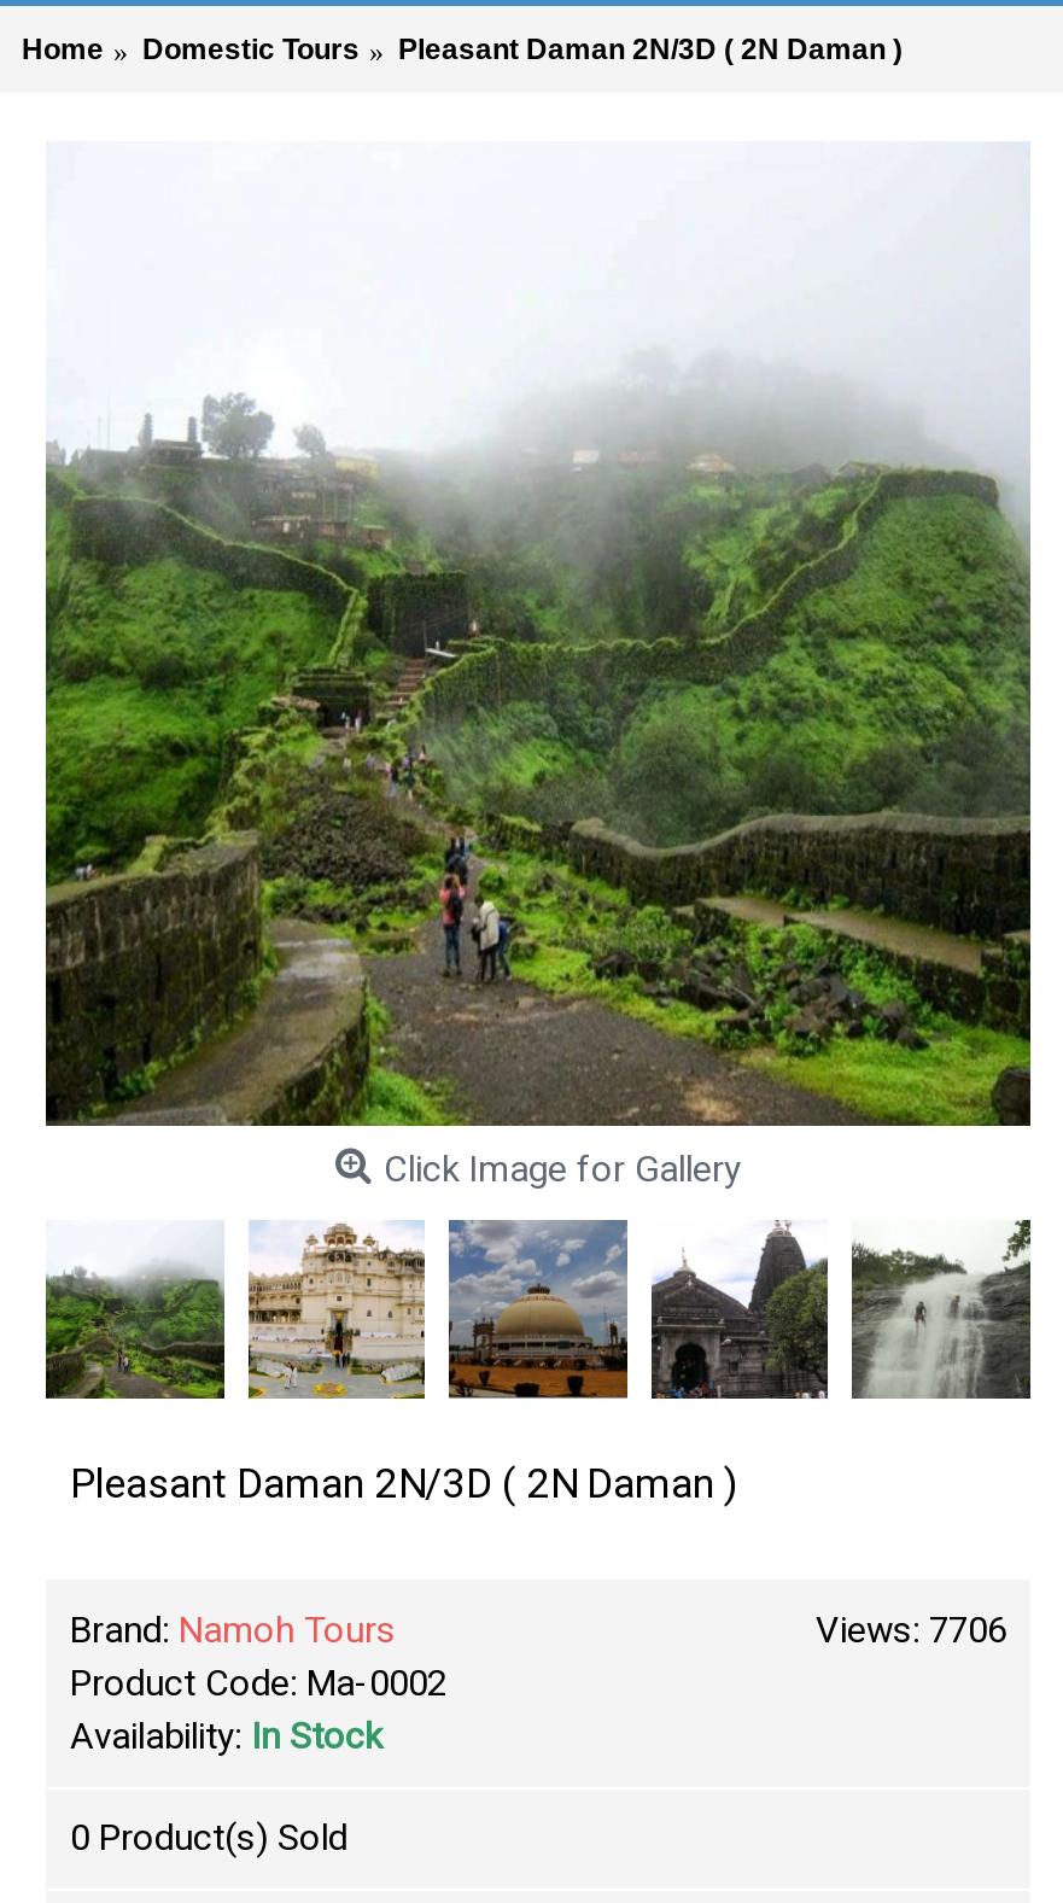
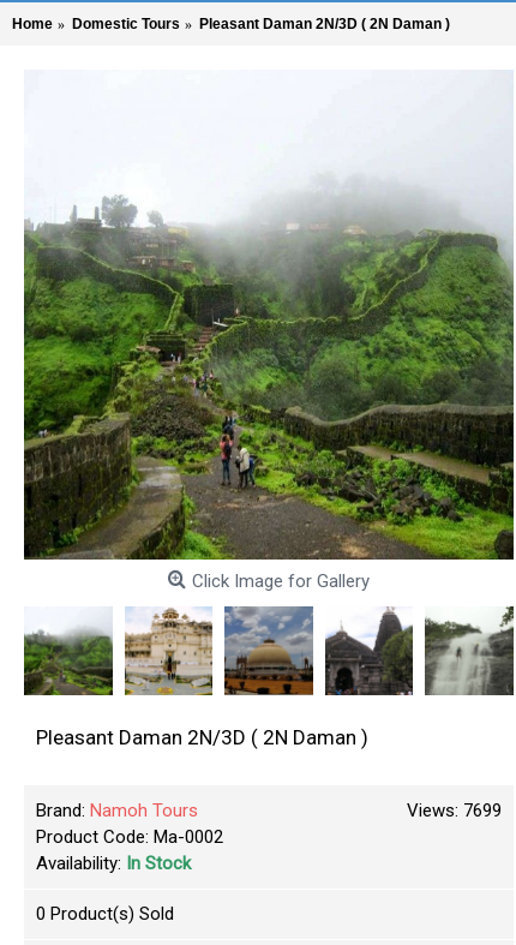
[816,1608,1006,1651] Views: 7706 -> [407,799,502,821] Views: 7699

